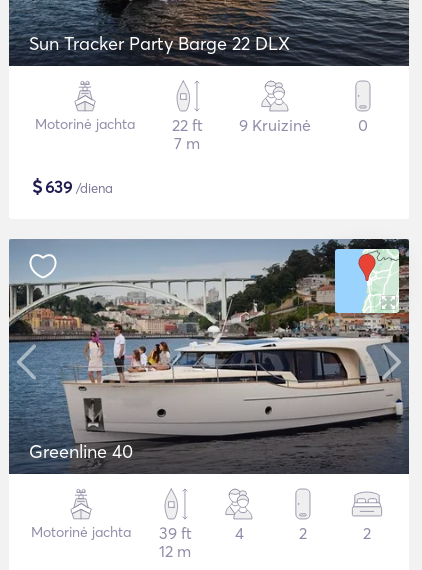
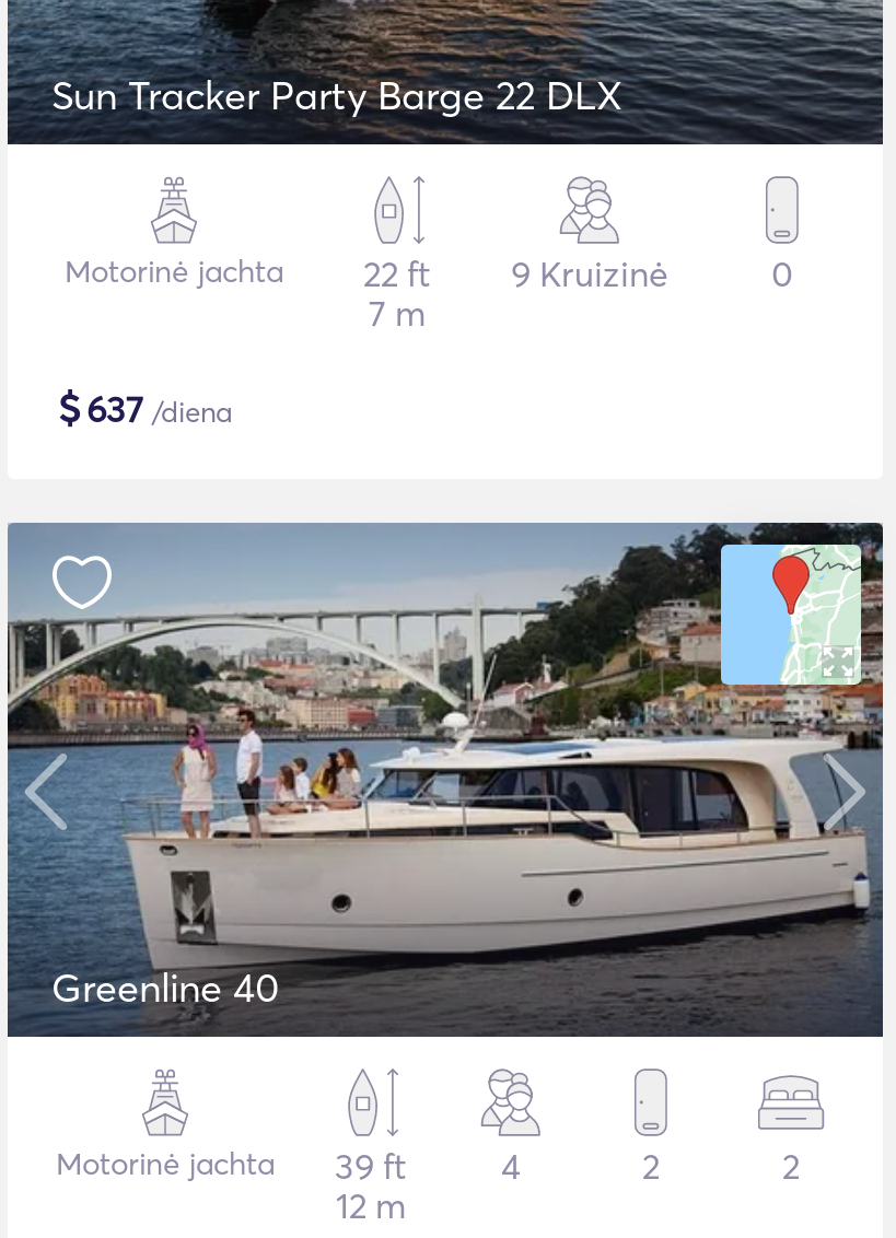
[32,175,113,198] $639 /diena -> [58,383,233,433] $637 /diena

